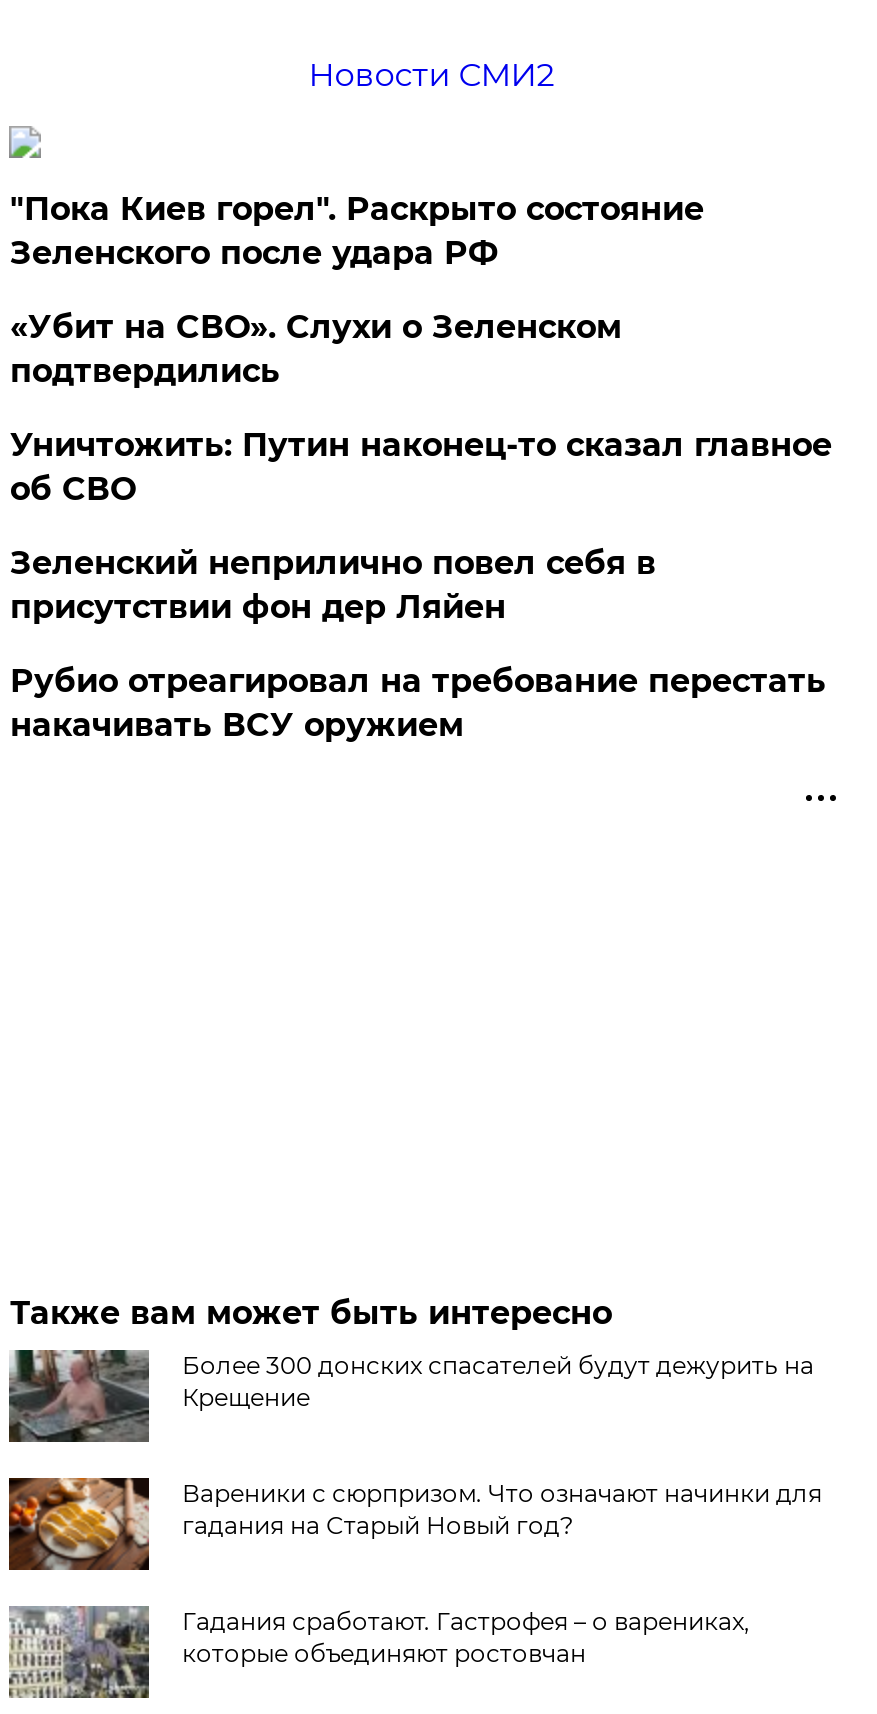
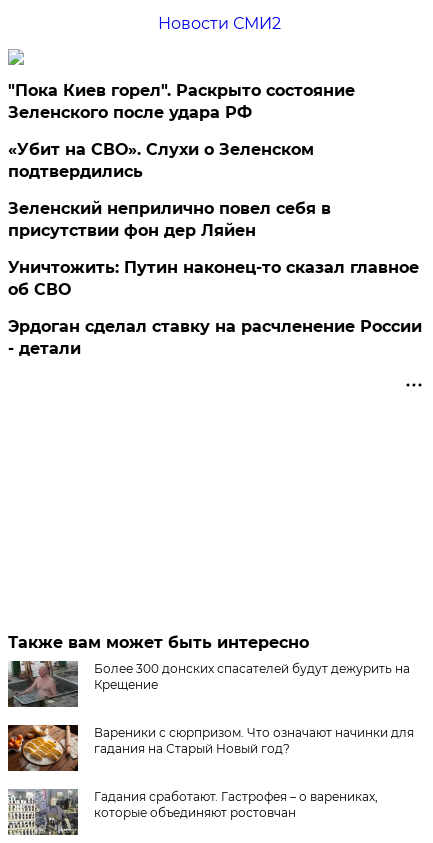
moved [10,426,832,508] -> [8,258,419,299]: Уничтожить: Путин наконец-то сказал главное | об СВО
moved [10,544,656,626] -> [8,199,331,240]: Зеленский неприлично повел cебя в | присутствии фон дер Ляйен
[10,662,826,744] Рубио отреагировал на требование перестать | накачивать ВСУ оружием -> [8,317,422,358] Эрдоган сделал ставку на расчленение России | - детали

